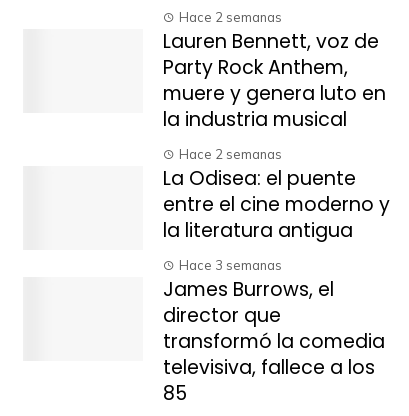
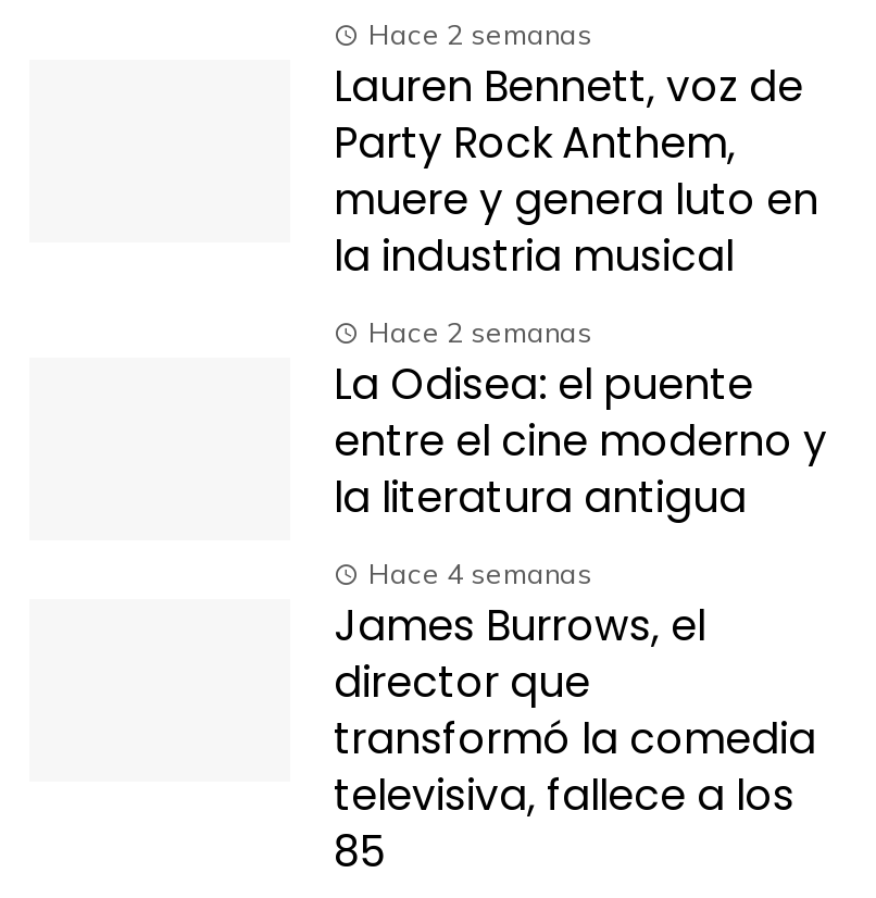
[179,257,282,273] Hace 3 semanas -> [368,555,592,590] Hace 4 semanas

